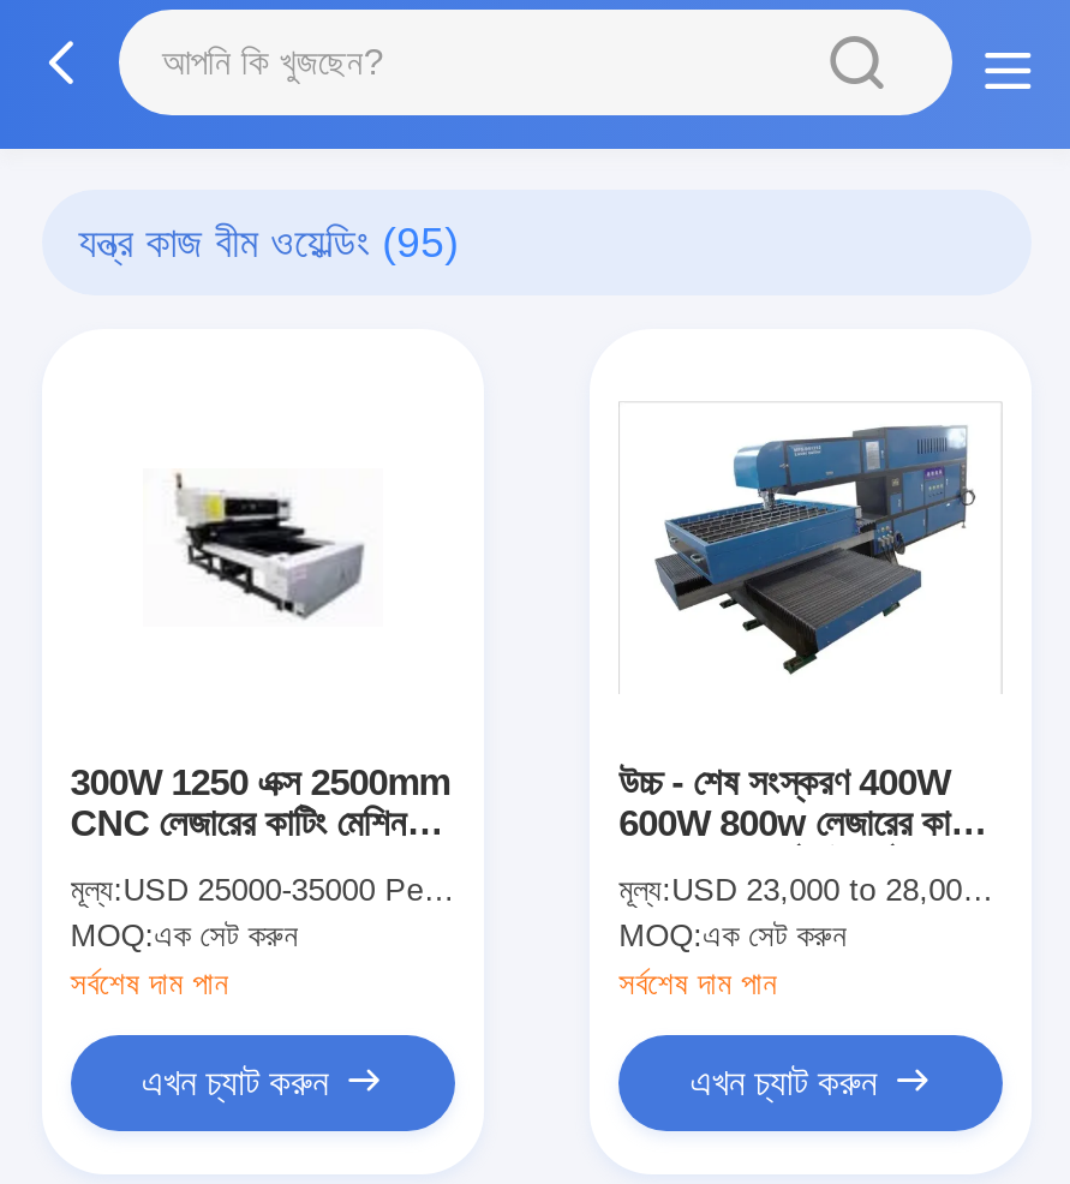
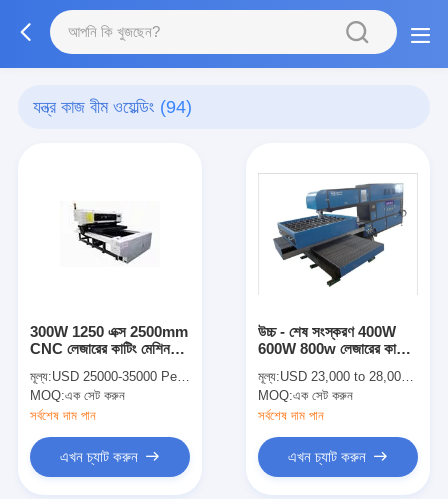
[78,219,459,267] যন্ত্র কাজ বীম ওয়েল্ডিং (95) -> [33,97,192,117] যন্ত্র কাজ বীম ওয়েল্ডিং (94)

